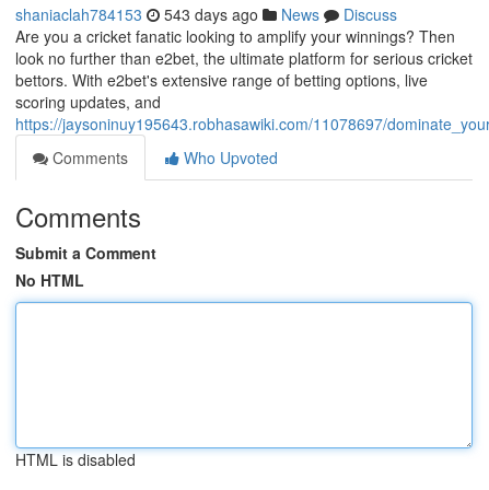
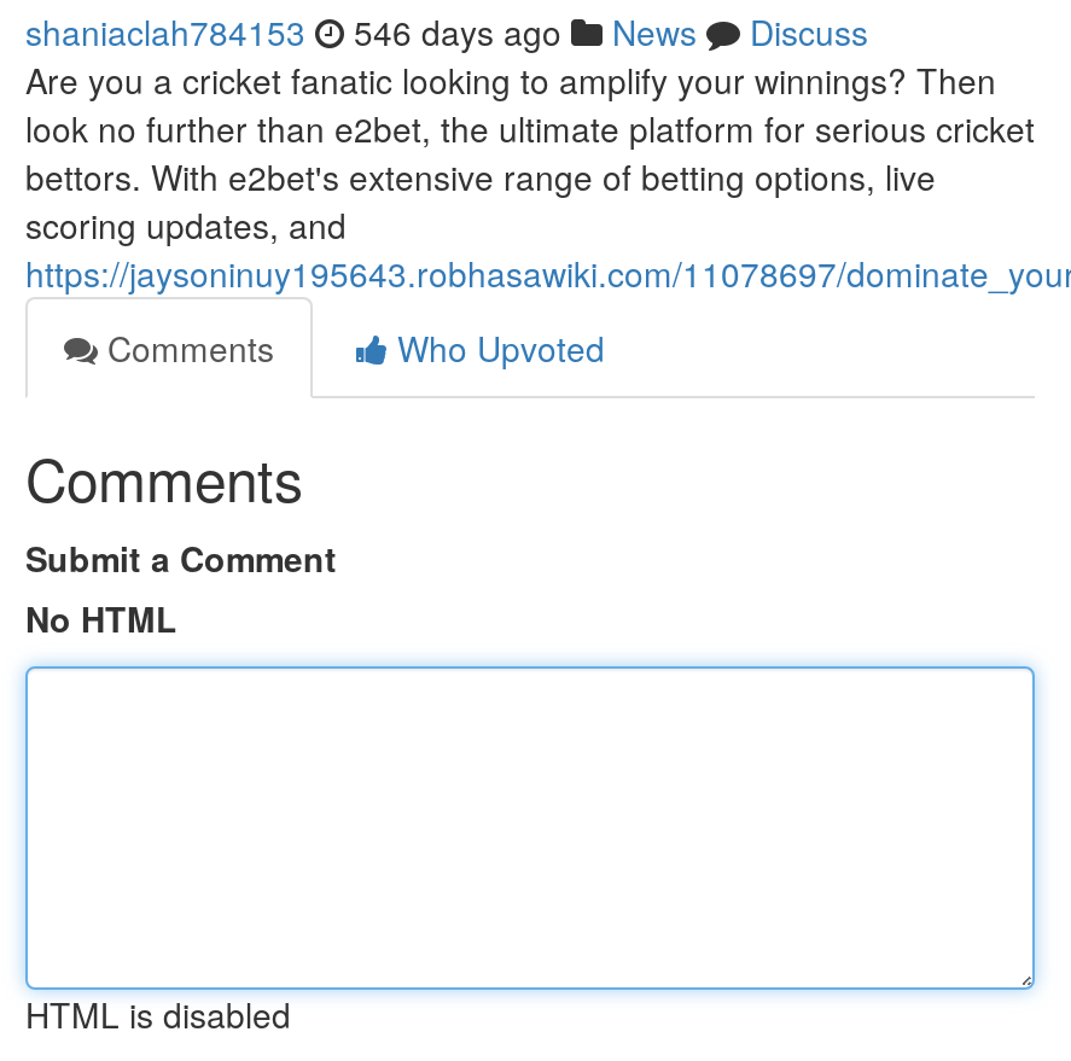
[15,3,397,25] shaniaclah784153 543 days ago News Discuss -> [25,7,868,56] shaniaclah784153 546 days ago News Discuss

